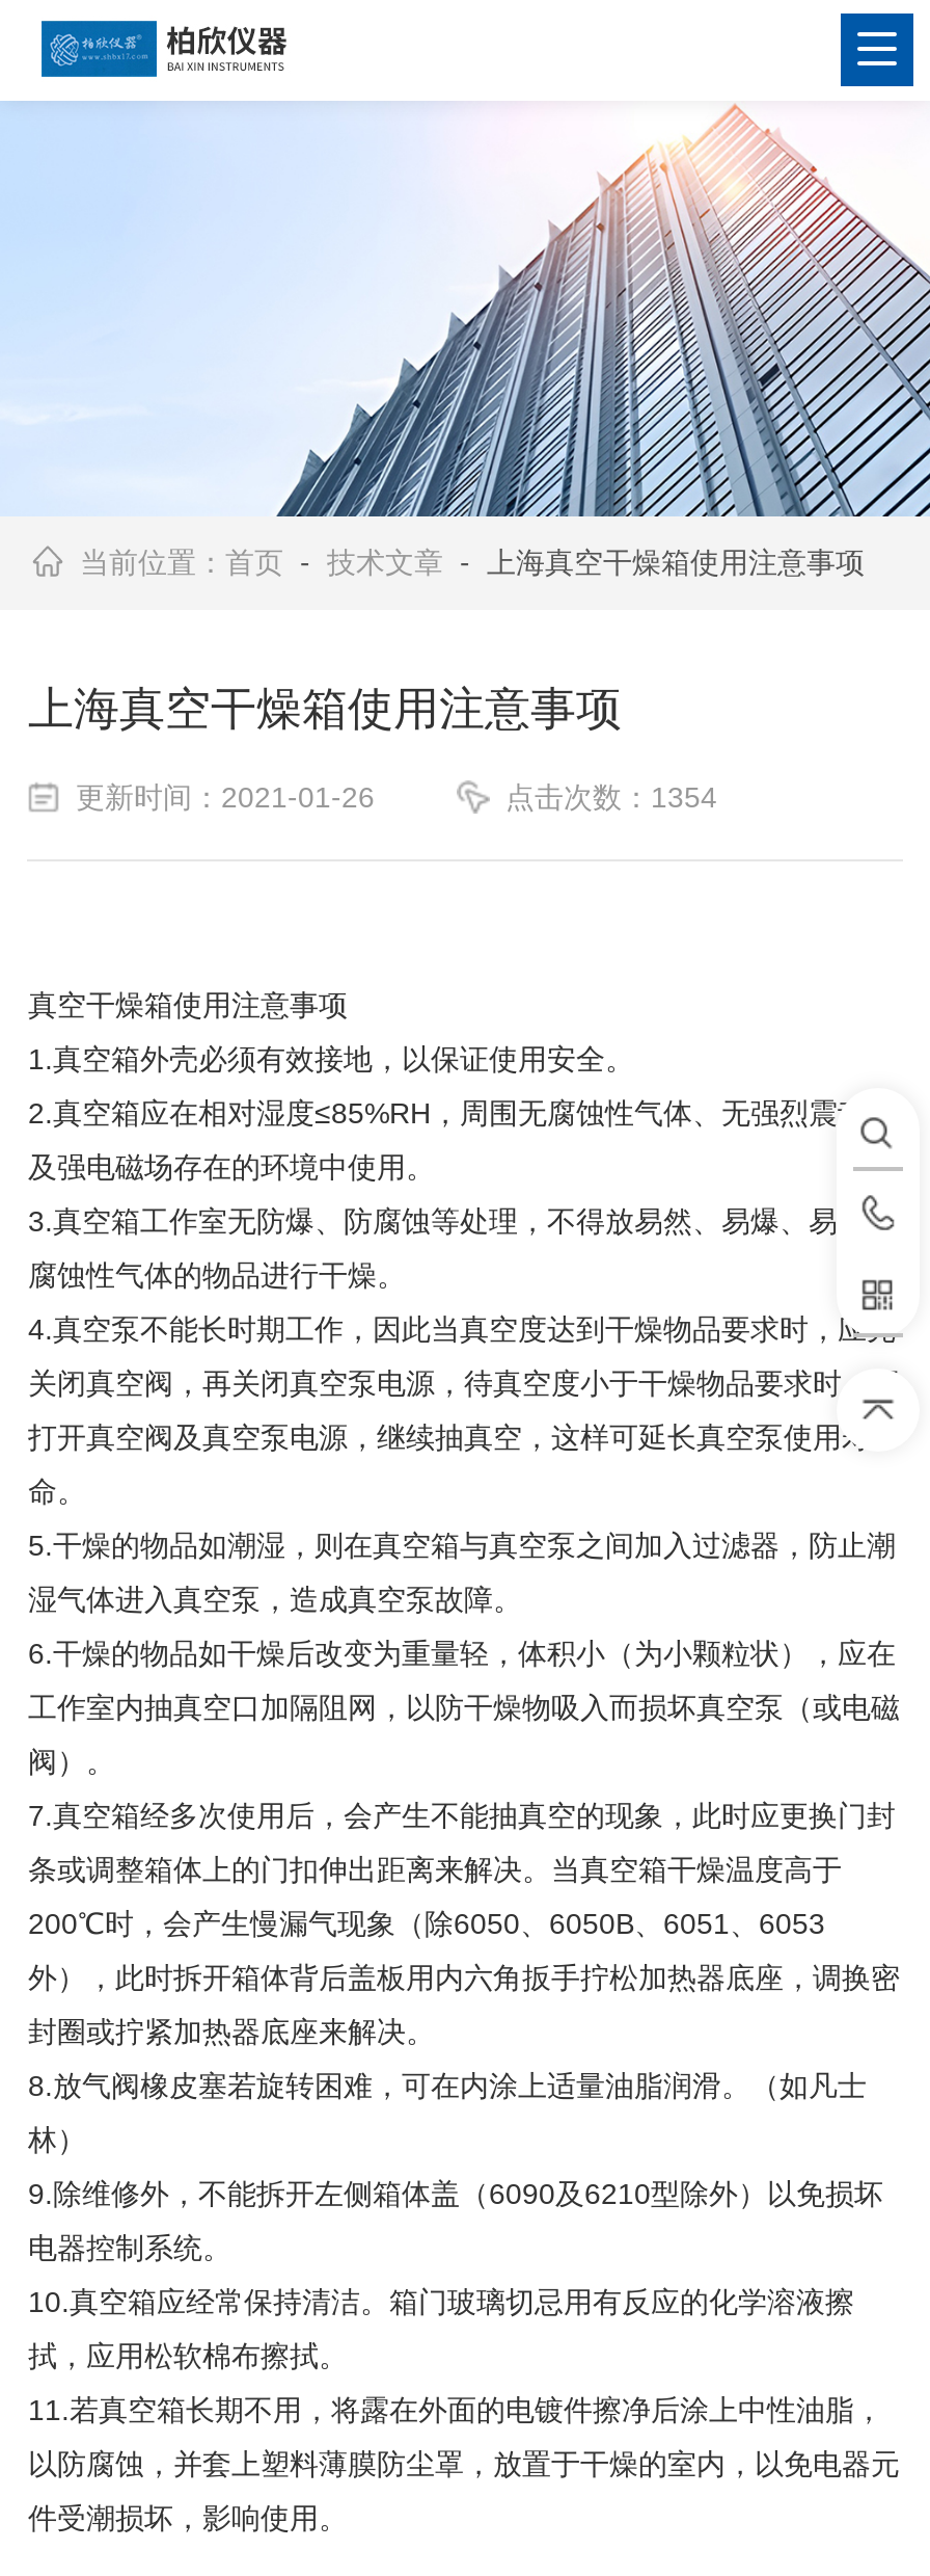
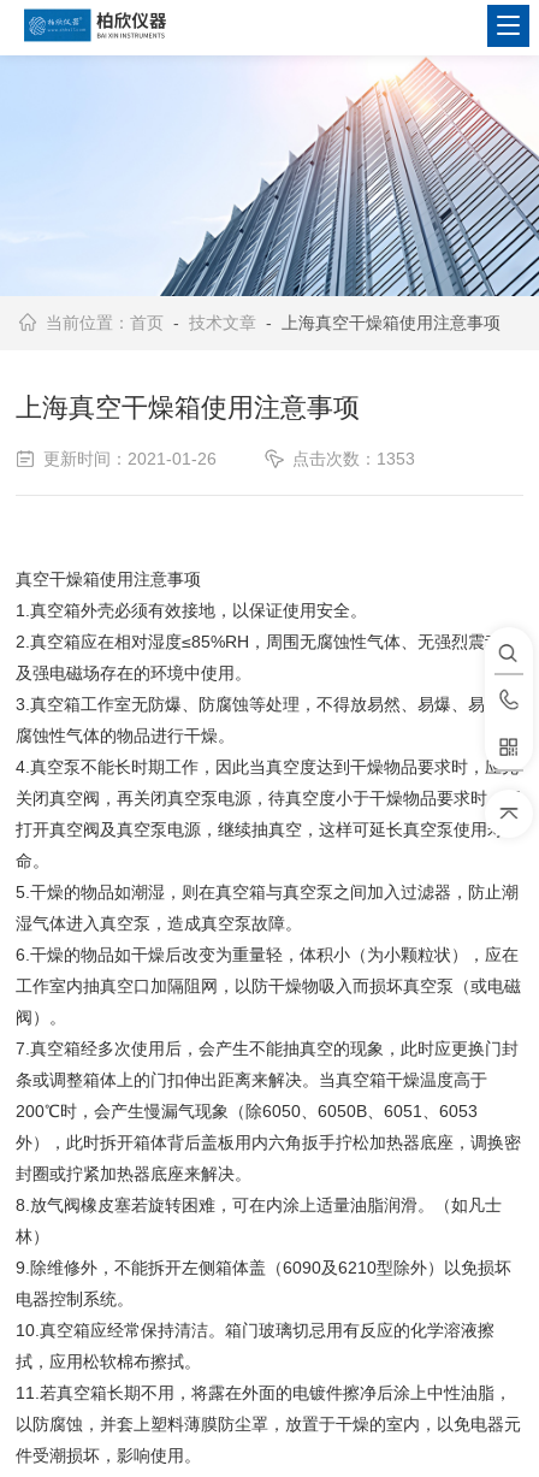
[505,780,717,814] 点击次数：1354 -> [293,449,416,468] 点击次数：1353

